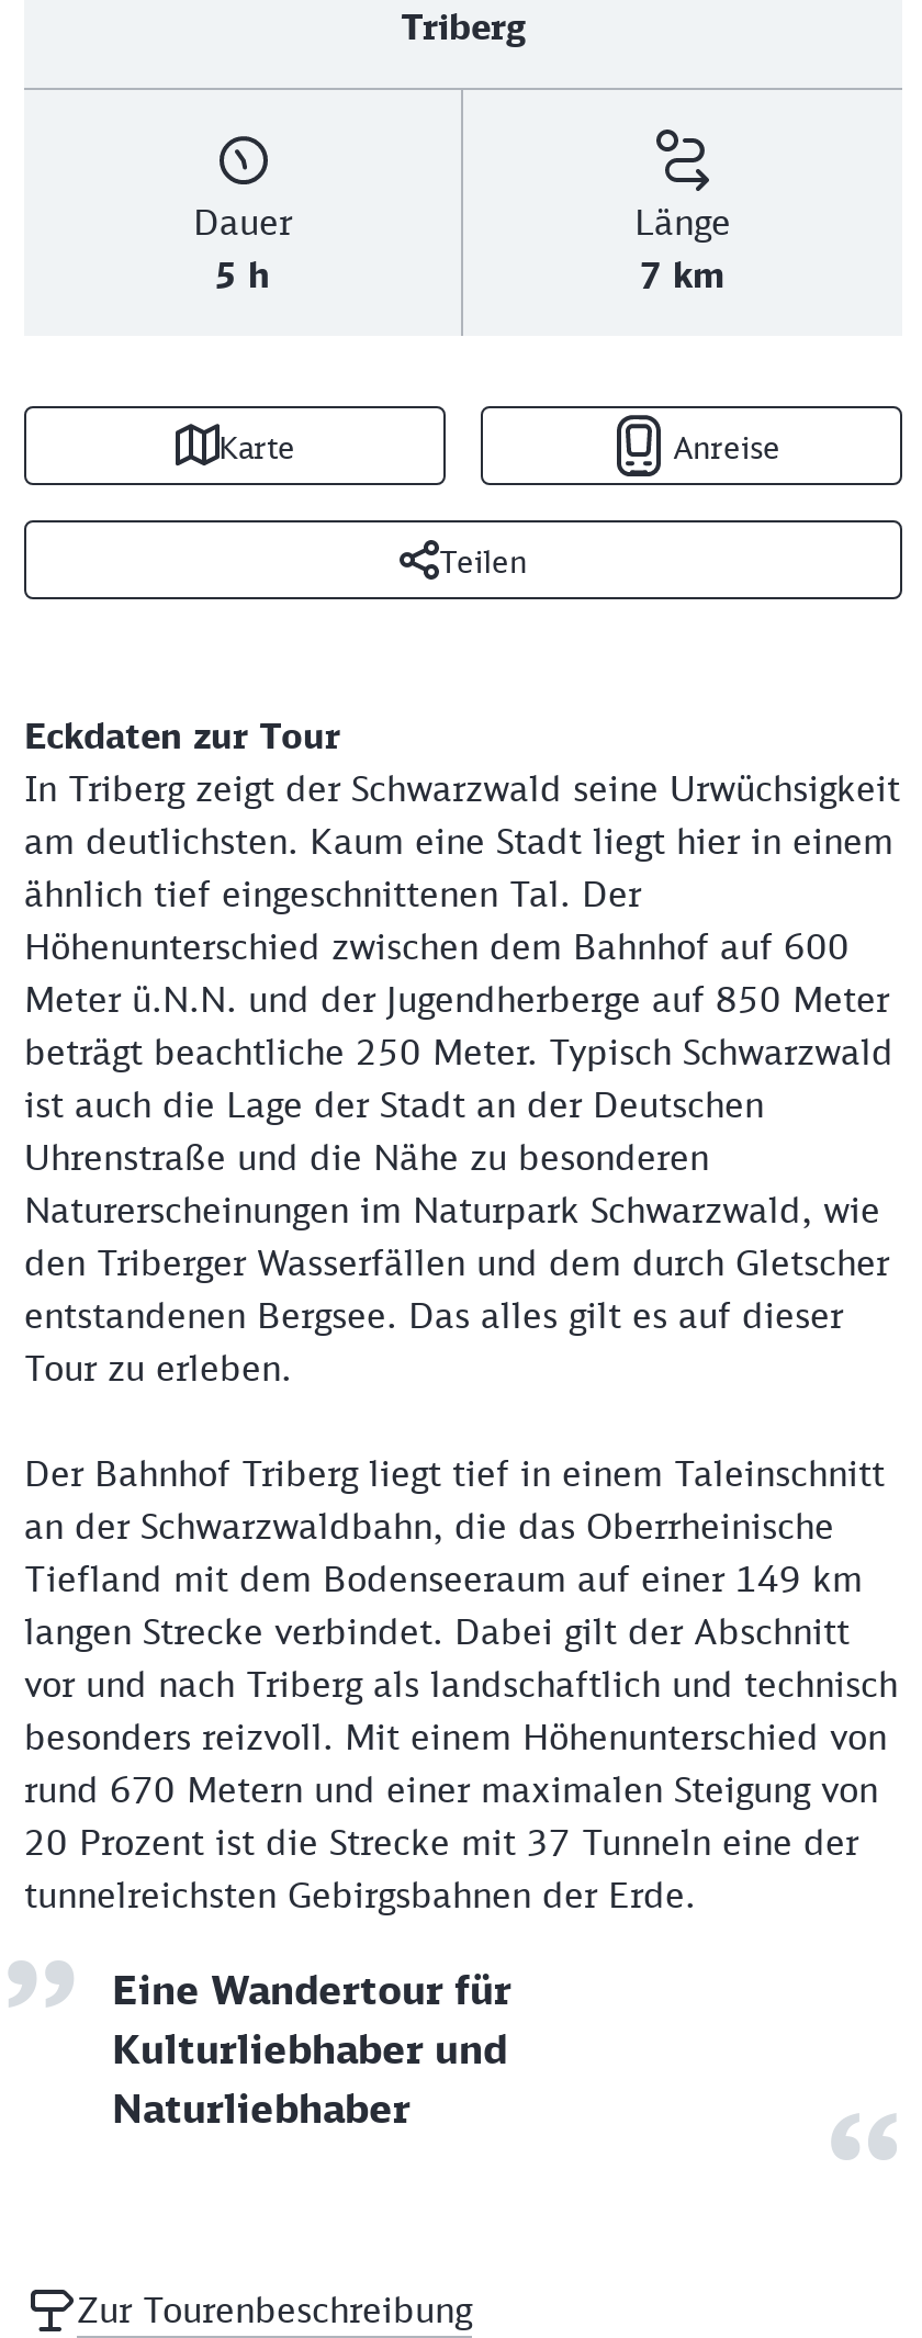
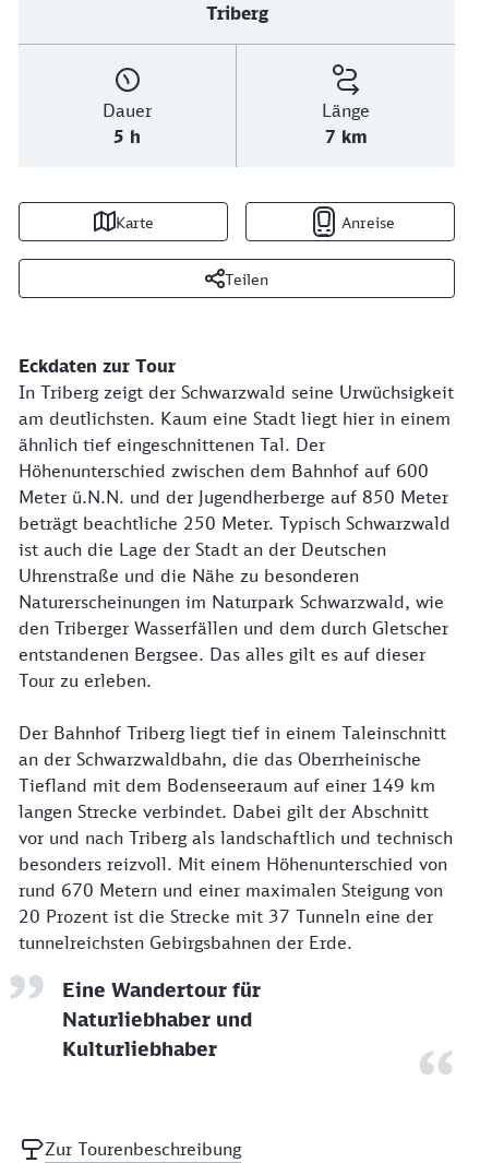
[112,2025,507,2132] Kulturliebhaber und | Naturliebhaber -> [62,1007,252,1061] Naturliebhaber und | Kulturliebhaber

